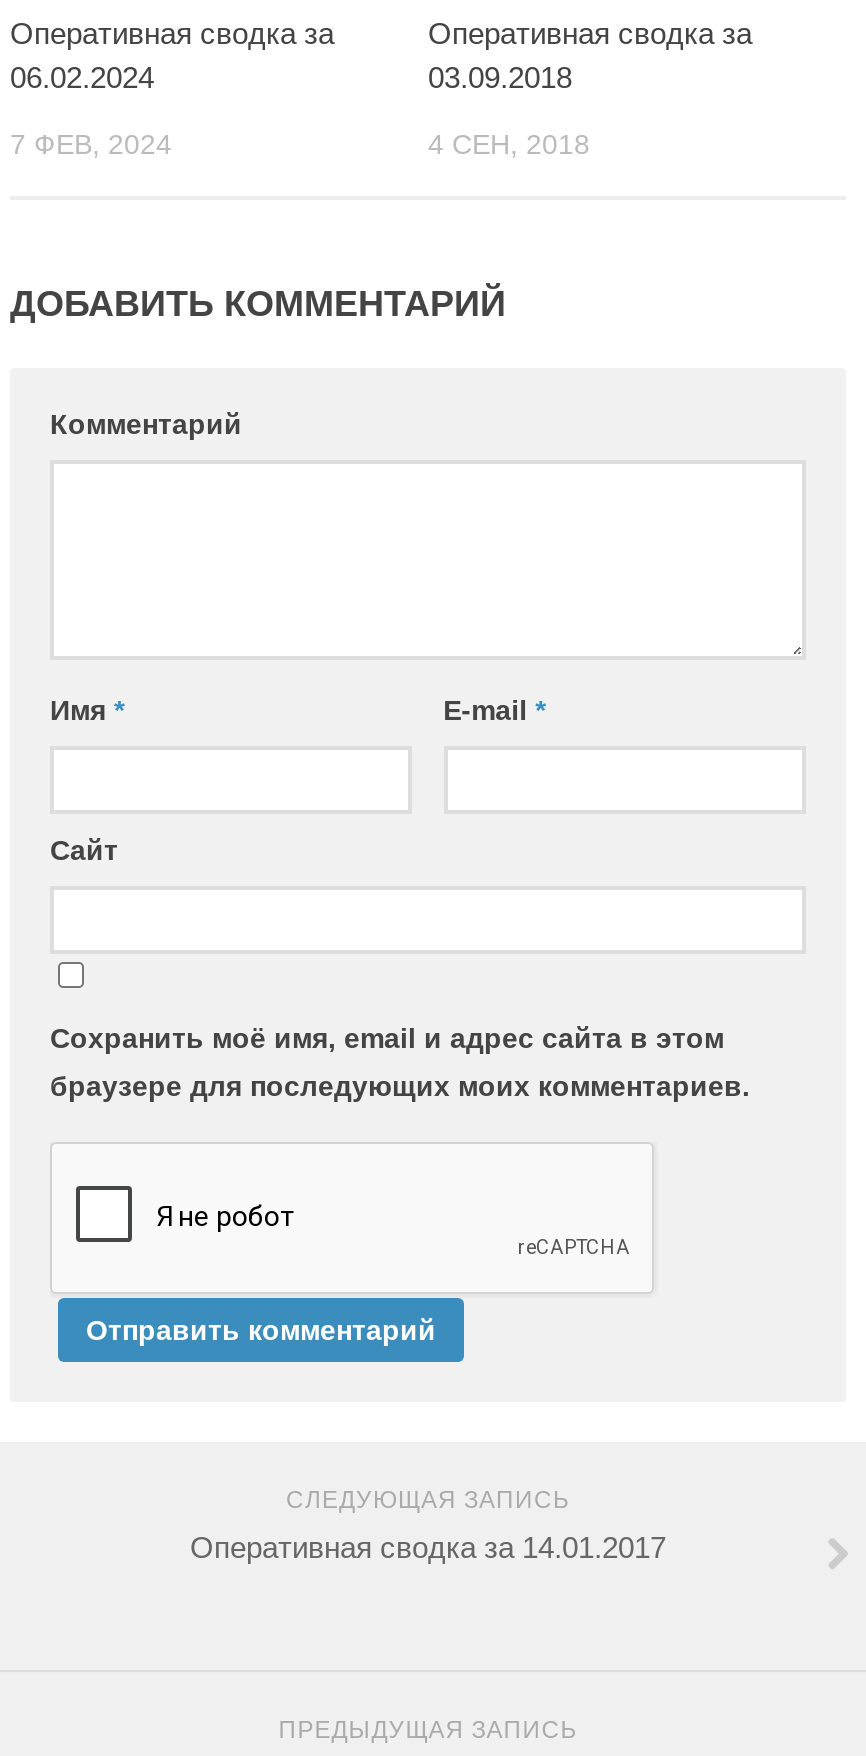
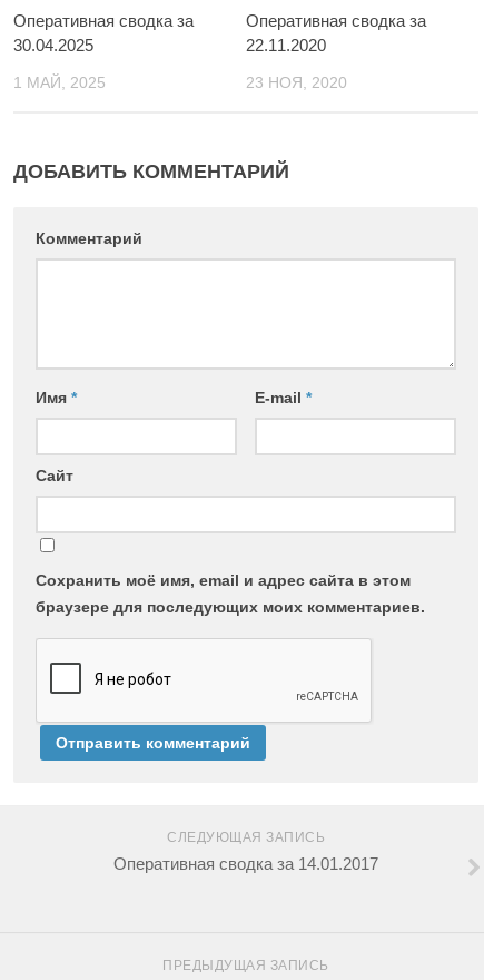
[10,60,154,94] 06.02.2024 -> [13,36,93,55] 30.04.2025
[428,60,572,94] 03.09.2018 -> [246,36,326,55] 22.11.2020
[10,128,172,160] 7 ФЕВ, 2024 -> [13,73,106,91] 1 МАЙ, 2025
[428,128,590,160] 4 СЕН, 2018 -> [246,73,347,91] 23 НОЯ, 2020

